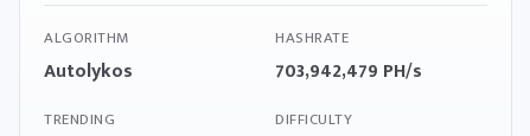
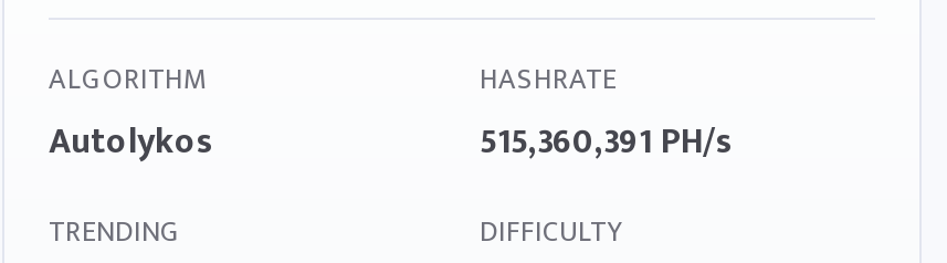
[275,56,422,88] 703,942,479 PH/s -> [480,113,734,172] 515,360,391 PH/s

